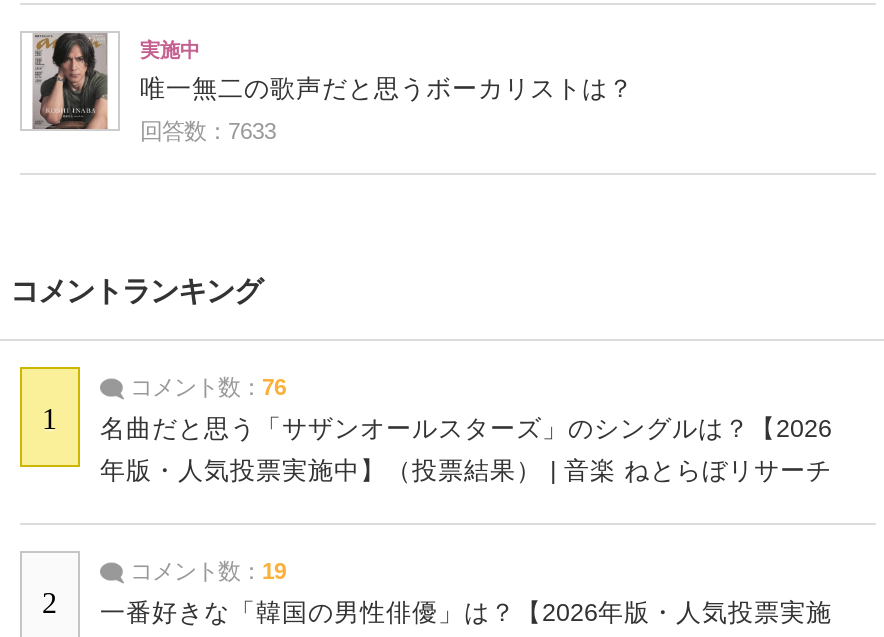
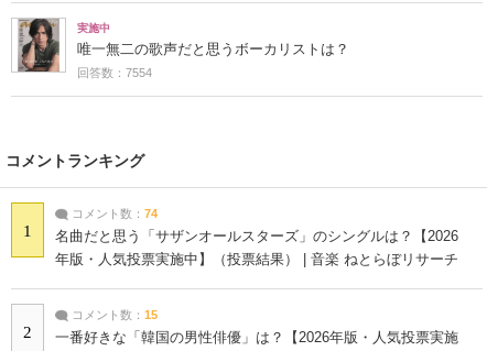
[140,119,276,143] 回答数：7633 -> [77,66,152,79] 回答数：7554
[124,375,286,399] コメント数：76 -> [68,207,158,220] コメント数：74
[124,559,286,583] コメント数：19 -> [68,308,158,321] コメント数：15

